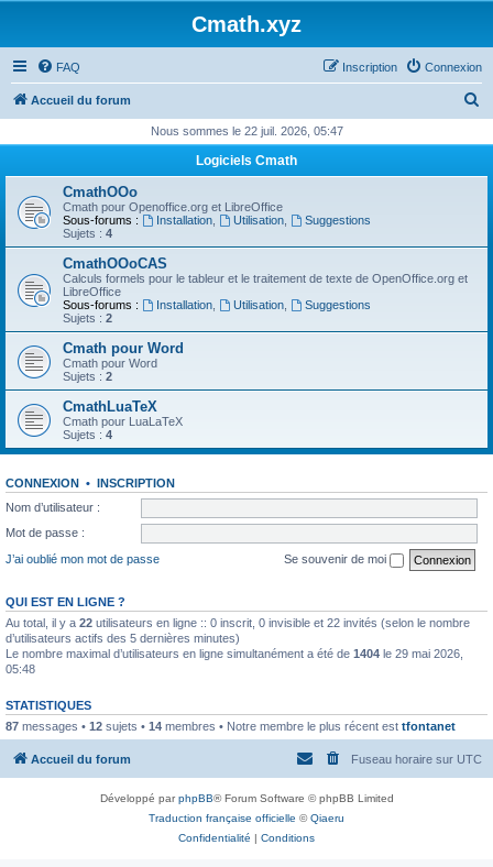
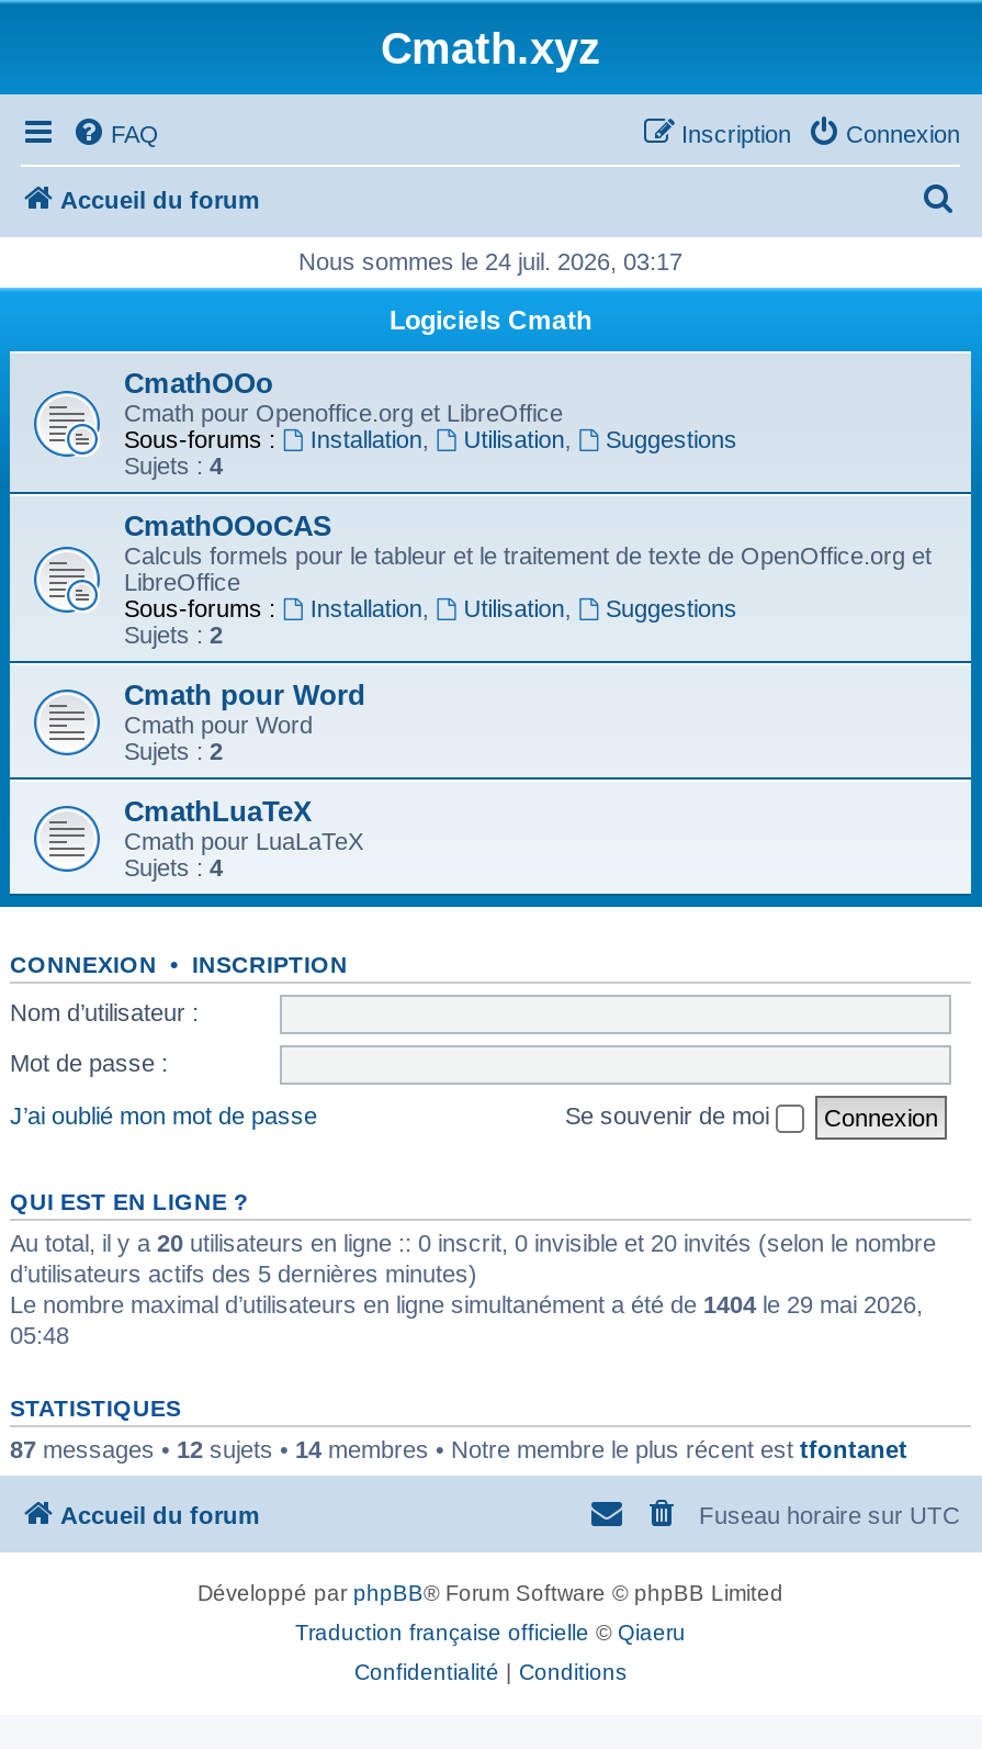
[150,124,343,138] Nous sommes le 22 juil. 2026, 05:47 -> [298,248,682,274] Nous sommes le 24 juil. 2026, 03:17
[6,616,470,629] Au total, il y a 22 utilisateurs en ligne :: 0 inscrit, 0 invisible et 22 invités (selon le nombre -> [10,1229,936,1255] Au total, il y a 20 utilisateurs en ligne :: 0 inscrit, 0 invisible et 20 invités (selon le nombre

